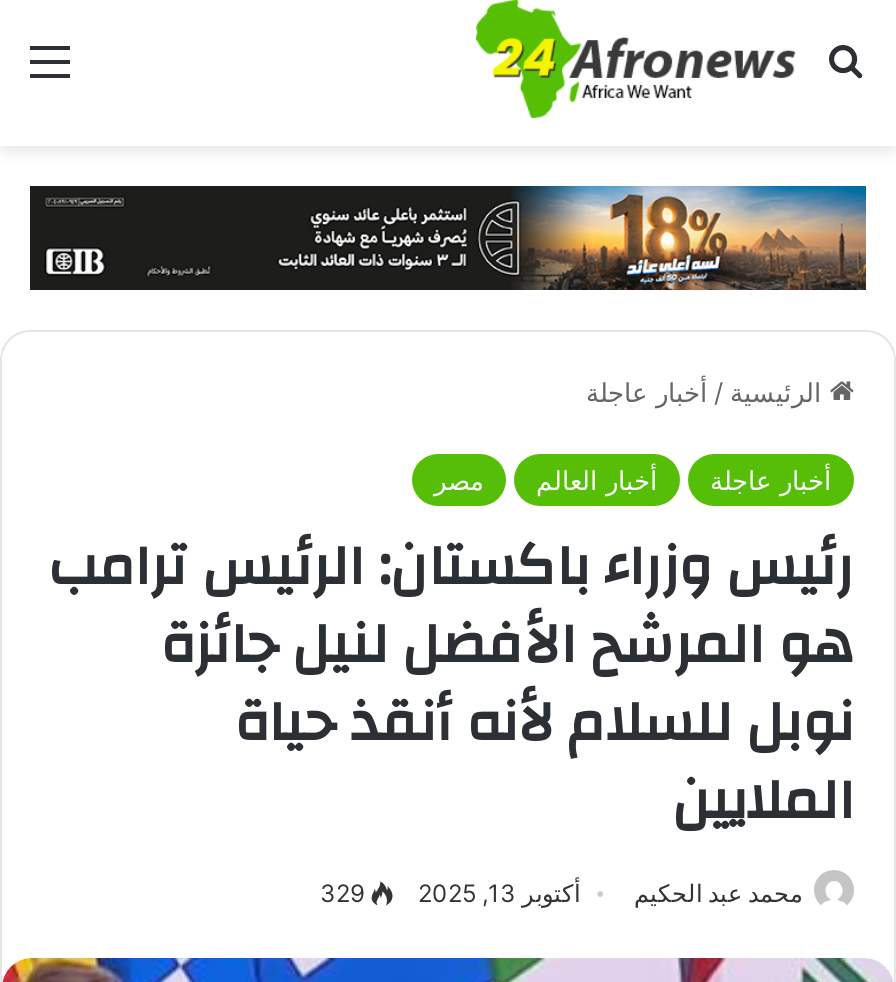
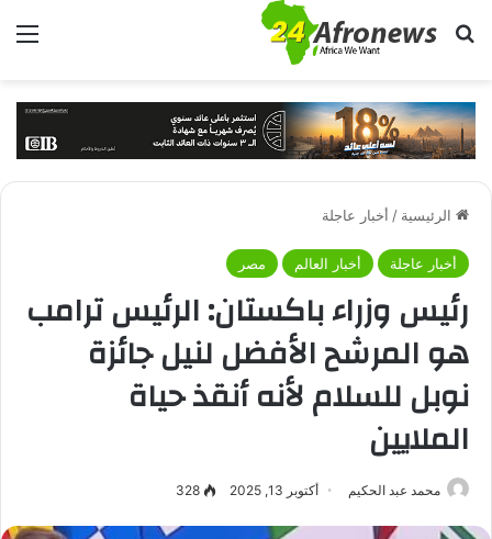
[320,877,364,907] 329 -> [176,482,200,498] 328

